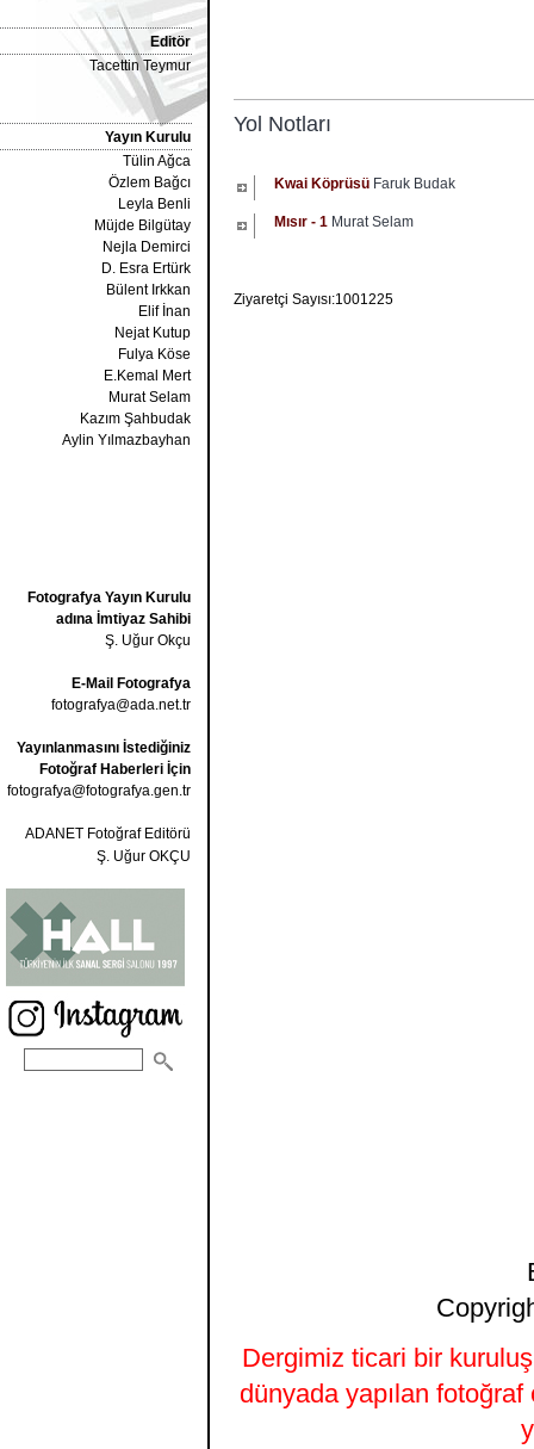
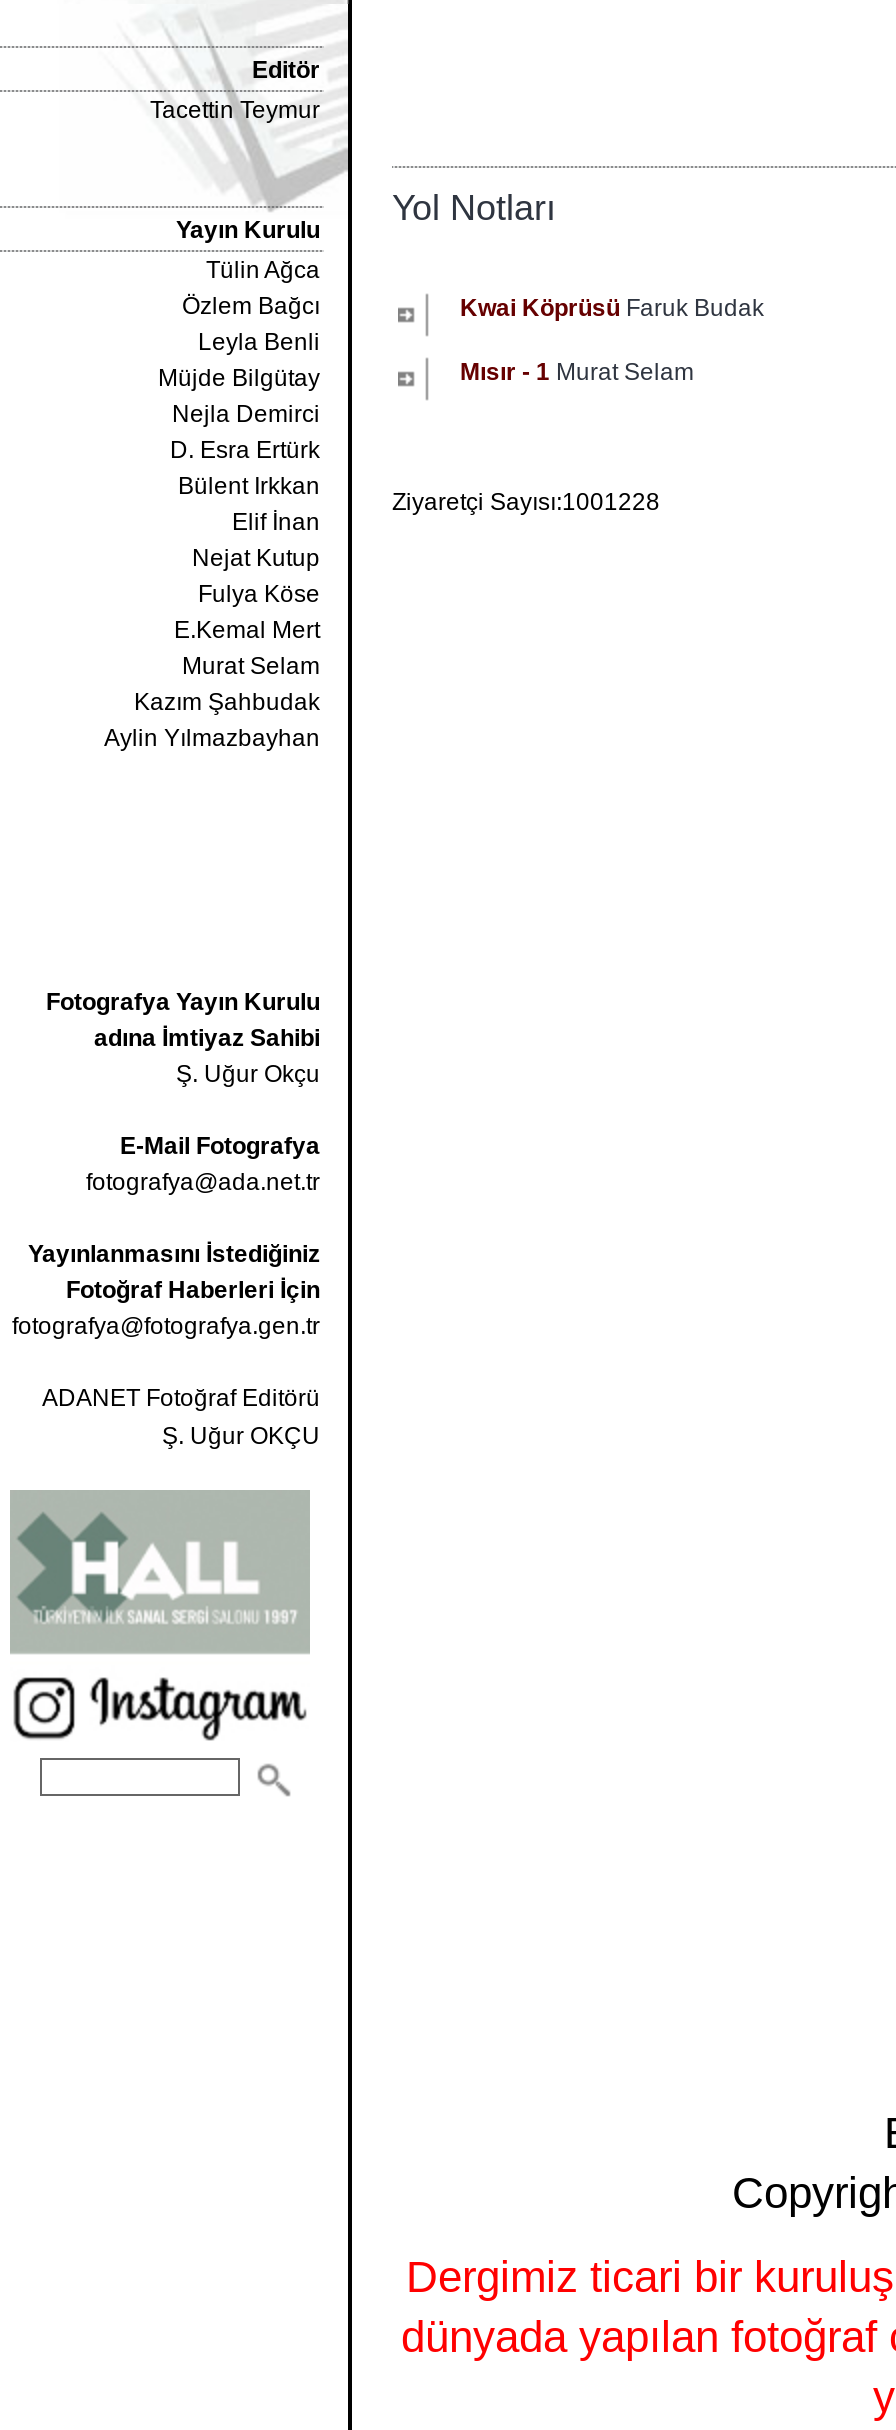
[234,291,393,308] Ziyaretçi Sayısı:1001225 -> [392,488,660,516] Ziyaretçi Sayısı:1001228

